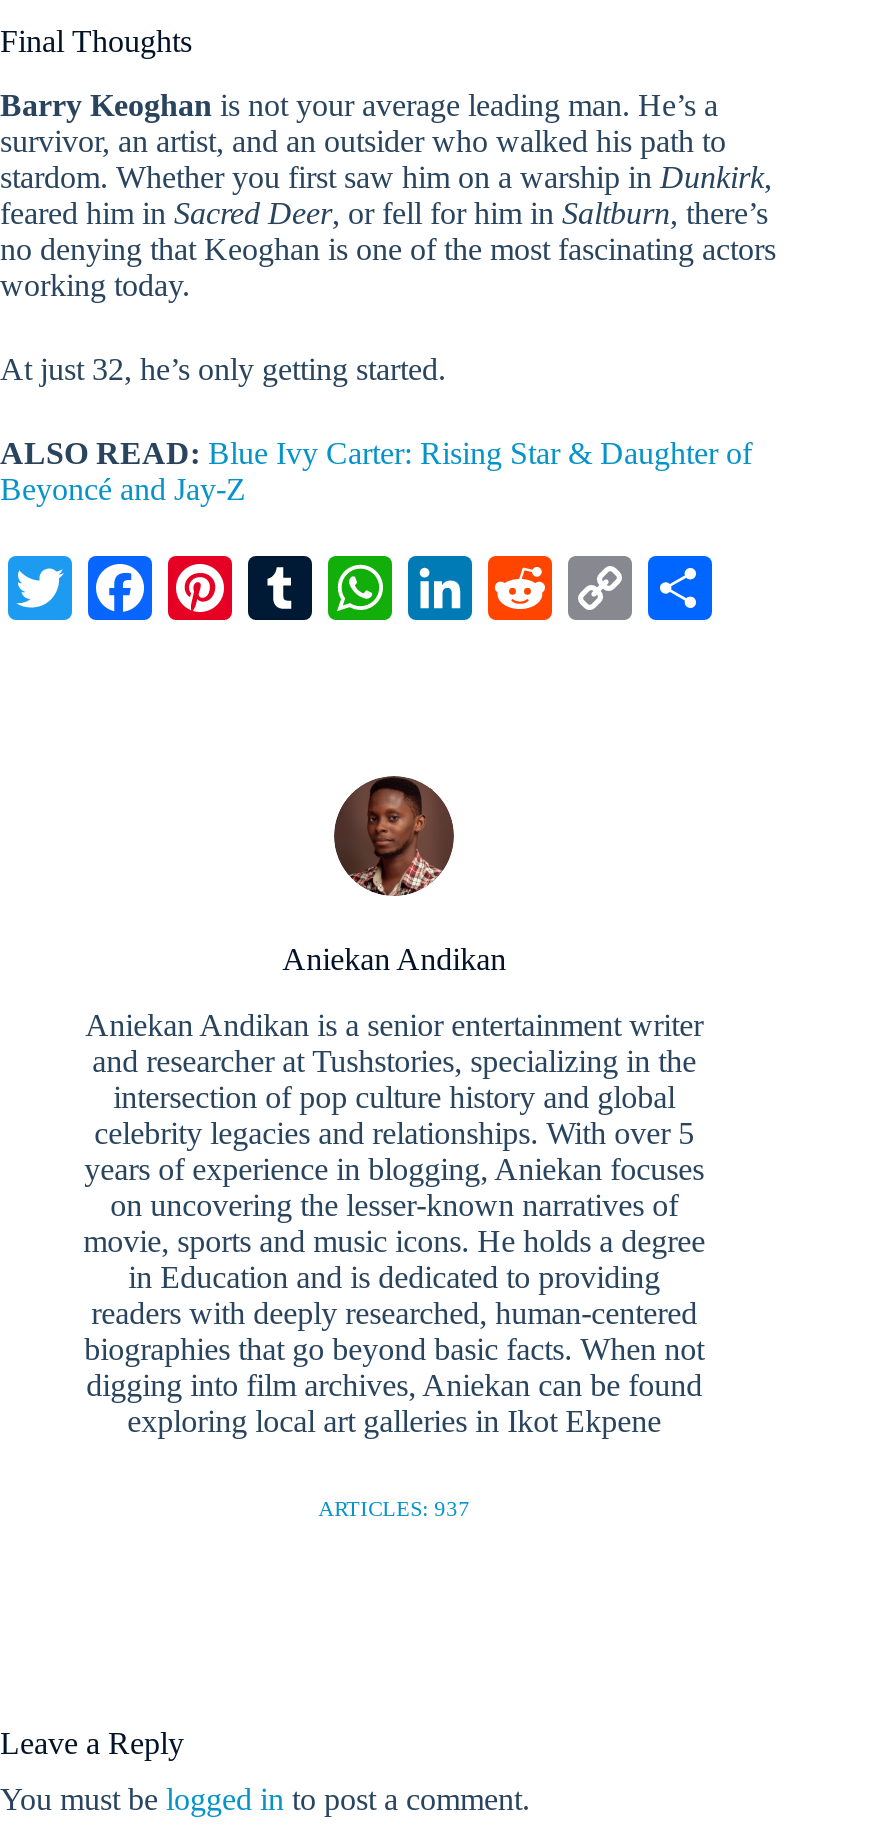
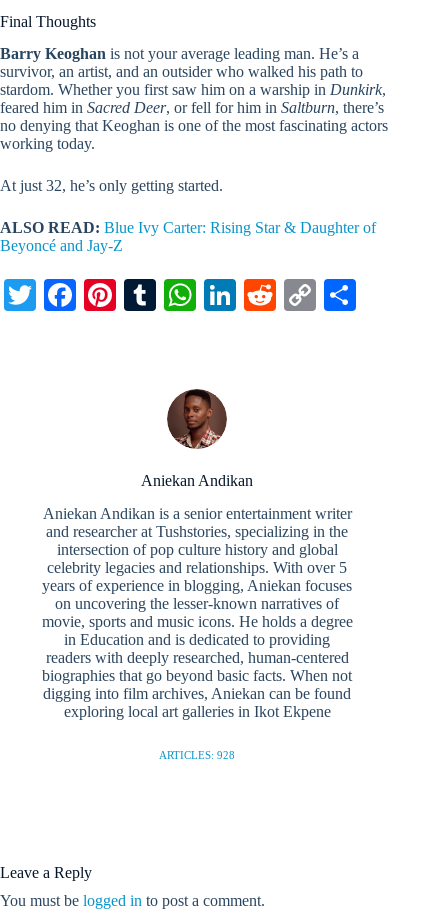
[318,1496,470,1520] ARTICLES: 937 -> [159,749,235,761] ARTICLES: 928

